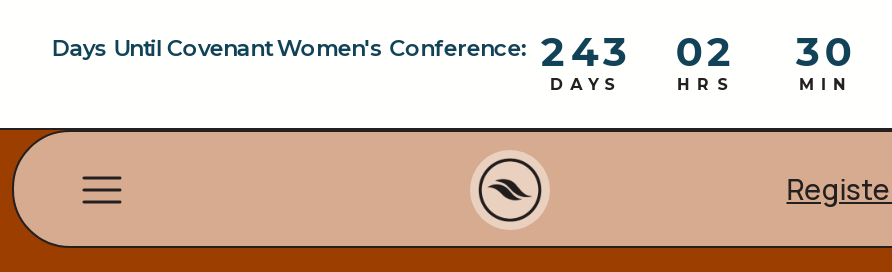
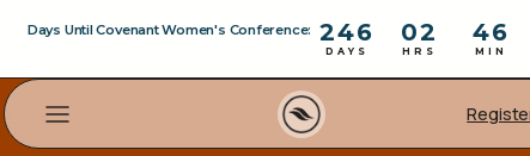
[52,28,631,76] Days Until Covenant Women's Conference: 243 -> [27,18,375,46] Days Until Covenant Women's Conference: 246
[796,28,856,76] 30 -> [472,18,509,46] 46

